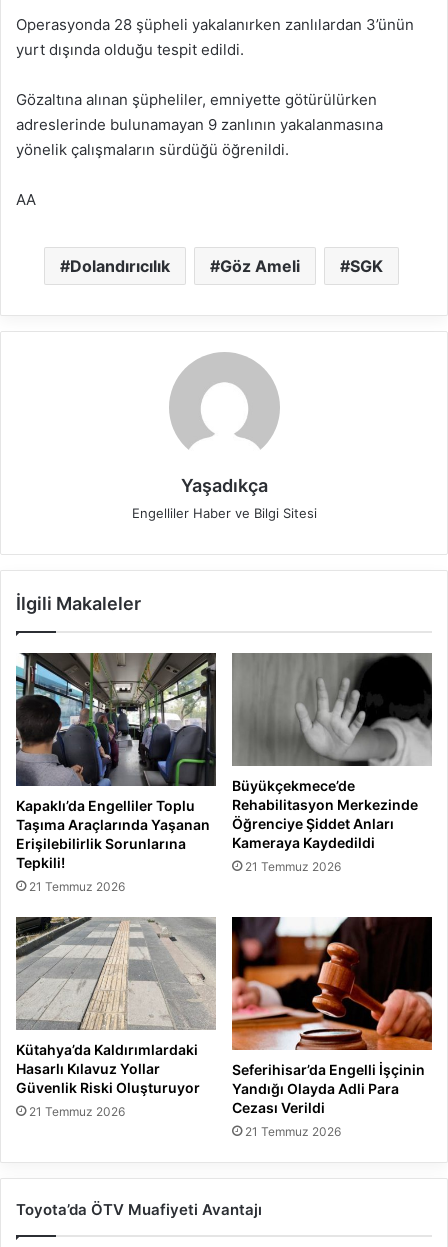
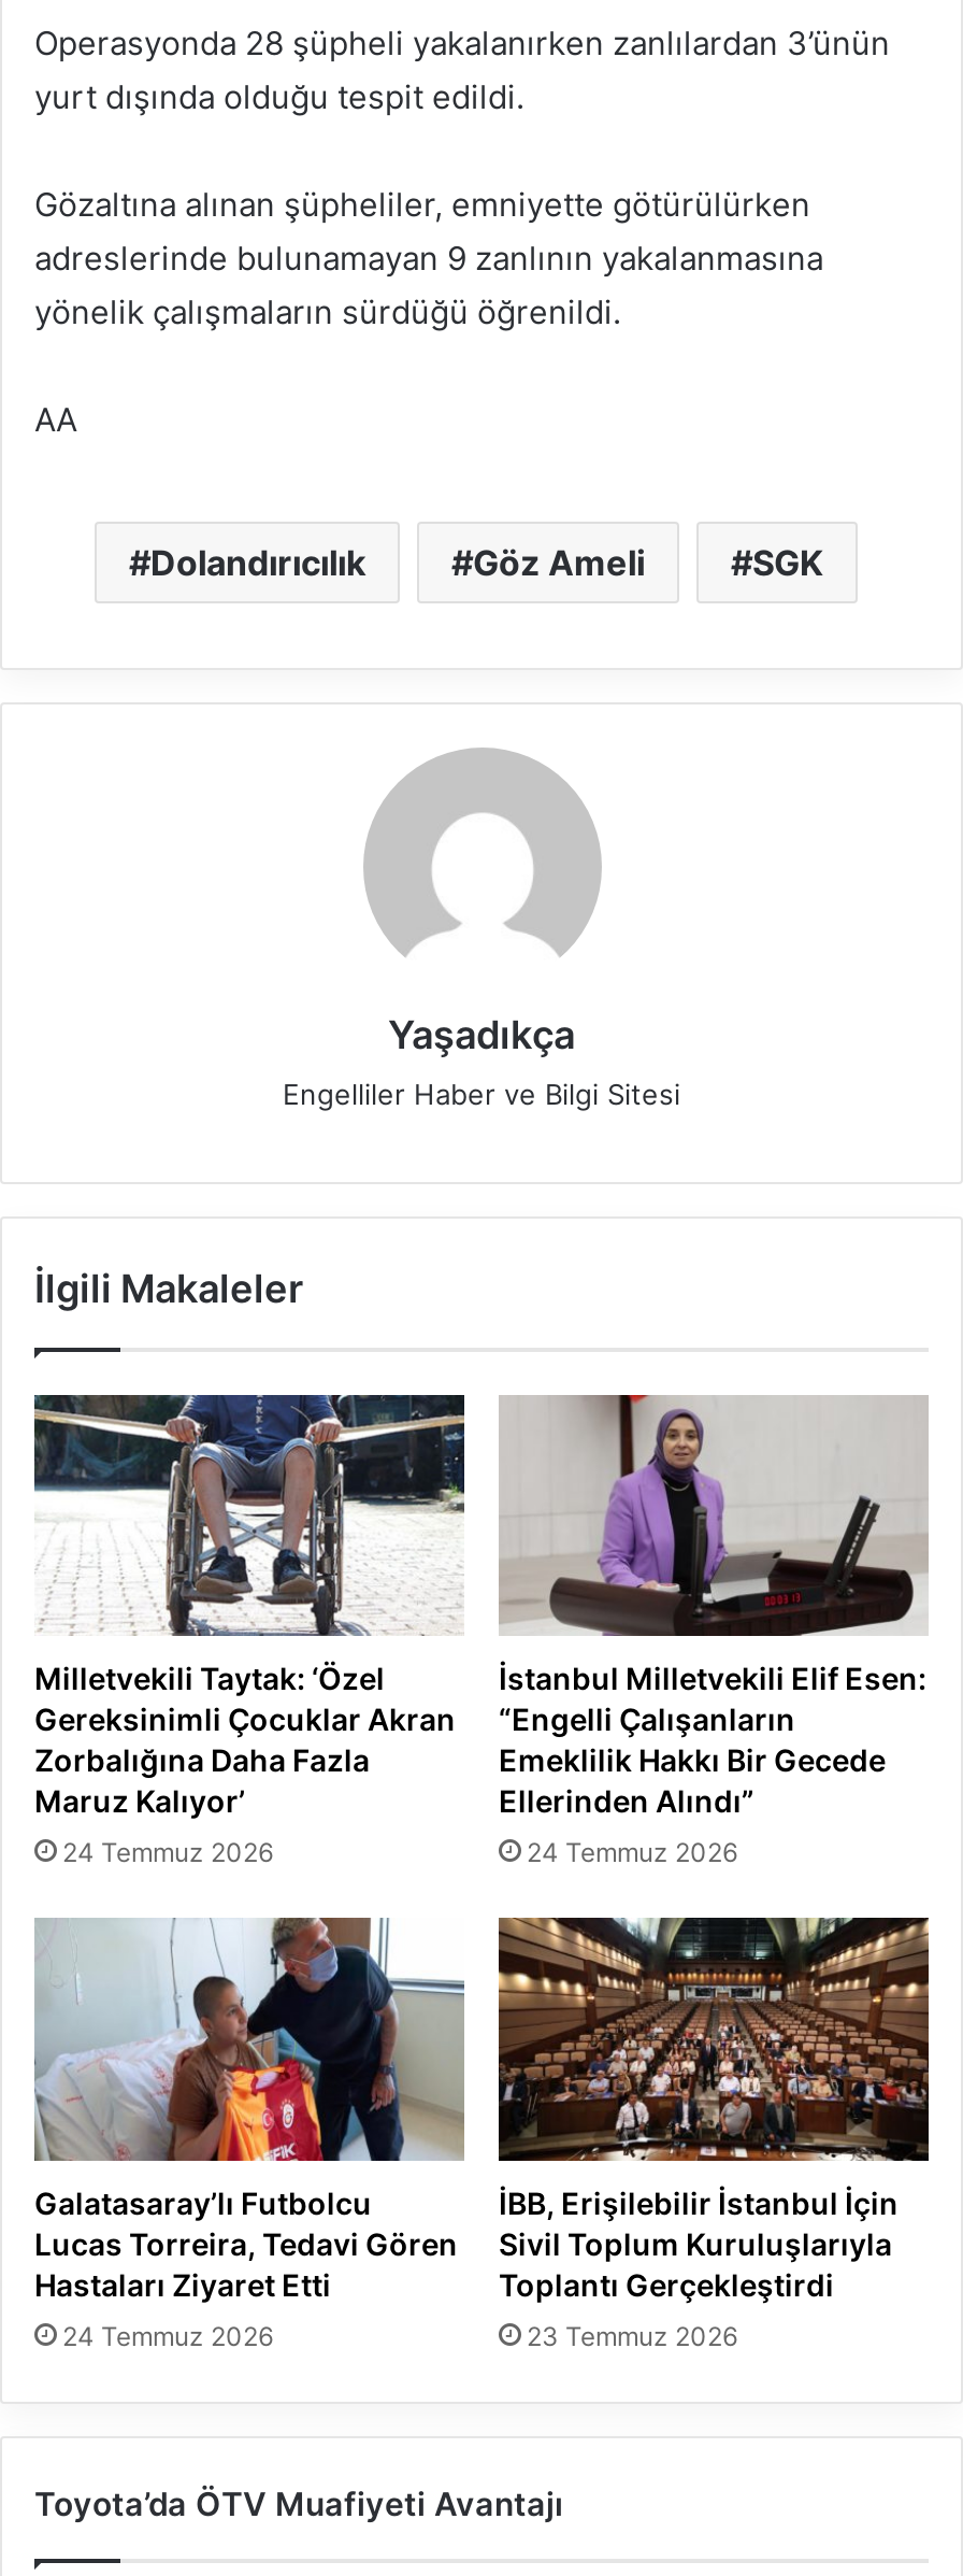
[15,653,217,871] [image] | Kapaklı’da Engelliler Toplu | Taşıma Araçlarında Yaşanan | Erişilebilirlik Sorunlarına | Tepkili! -> [34,1393,464,1820] [image] | Milletvekili Taytak: ‘Özel | Gereksinimli Çocuklar Akran | Zorbalığına Daha Fazla | Maruz Kalıyor’
[232,653,433,850] [image] | Büyükçekmece’de | Rehabilitasyon Merkezinde | Öğrenciye Şiddet Anları | Kameraya Kaydedildi -> [499,1393,926,1820] [image] | İstanbul Milletvekili Elif Esen: | “Engelli Çalışanların | Emeklilik Hakkı Bir Gecede | Ellerinden Alındı”
[245,858,341,873] 21 Temmuz 2026 -> [527,1837,737,1869] 24 Temmuz 2026
[29,879,125,894] 21 Temmuz 2026 -> [62,1837,273,1869] 24 Temmuz 2026
[16,916,216,1096] [image] | Kütahya’da Kaldırımlardaki | Hasarlı Kılavuz Yollar | Güvenlik Riski Oluşturuyor -> [34,1916,462,2303] [image] | Galatasaray’lı Futbolcu | Lucas Torreira, Tedavi Gören | Hastaları Ziyaret Etti
[231,916,433,1013] [image] -> [497,1916,931,2163] [image]
[232,1061,425,1116] Seferihisar’da Engelli İşçinin | Yandığı Olayda Adli Para | Cezası Verildi -> [499,2185,899,2303] İBB, Erişilebilir İstanbul İçin | Sivil Toplum Kuruluşlarıyla | Toplantı Gerçekleştirdi
[29,1104,125,1119] 21 Temmuz 2026 -> [62,2321,273,2353] 24 Temmuz 2026
[245,1124,341,1139] 21 Temmuz 2026 -> [527,2321,737,2353] 23 Temmuz 2026

